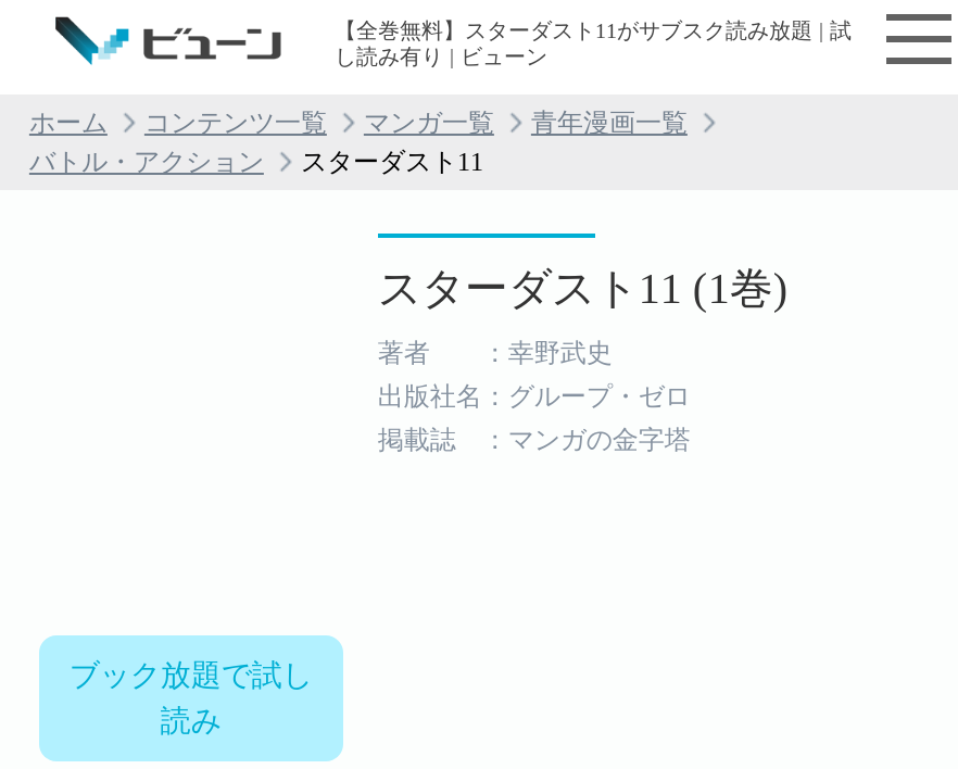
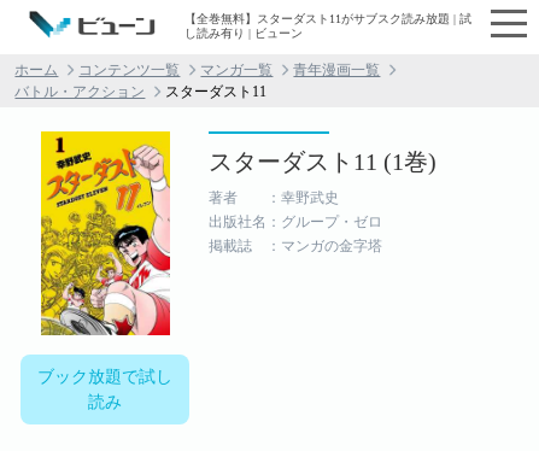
none -> [40,130,171,336] [image]

